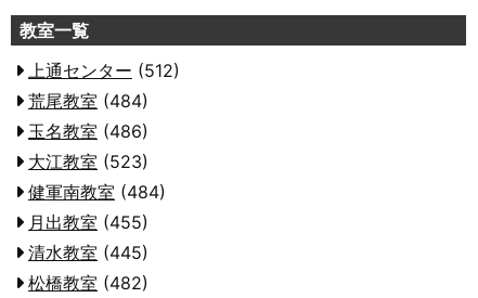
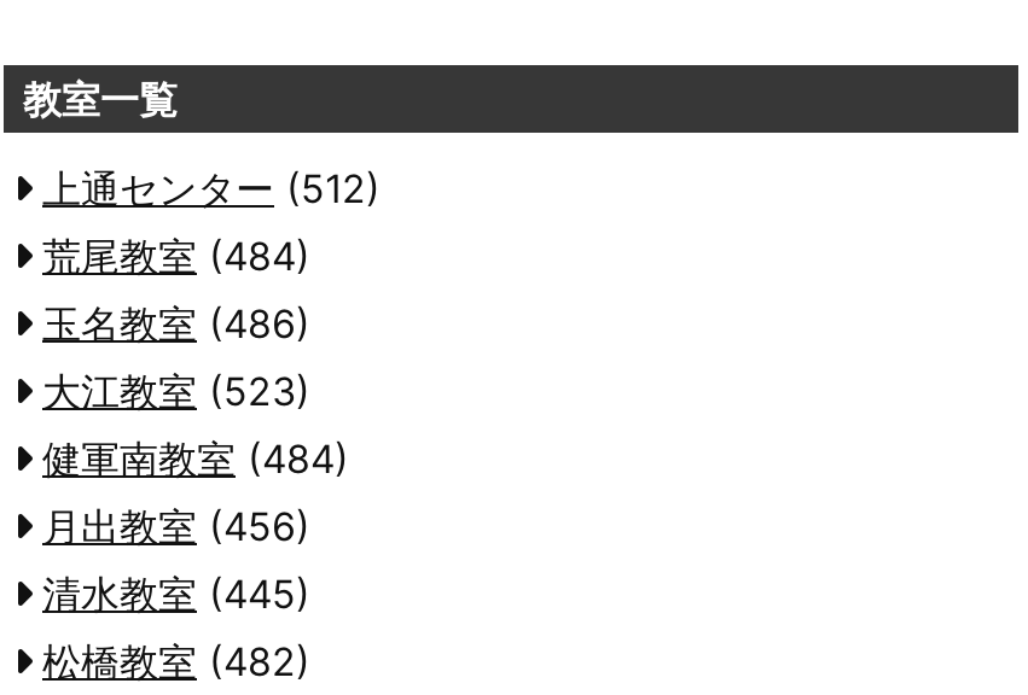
[28,211,148,233] 月出教室(455) -> [42,501,310,550] 月出教室(456)

